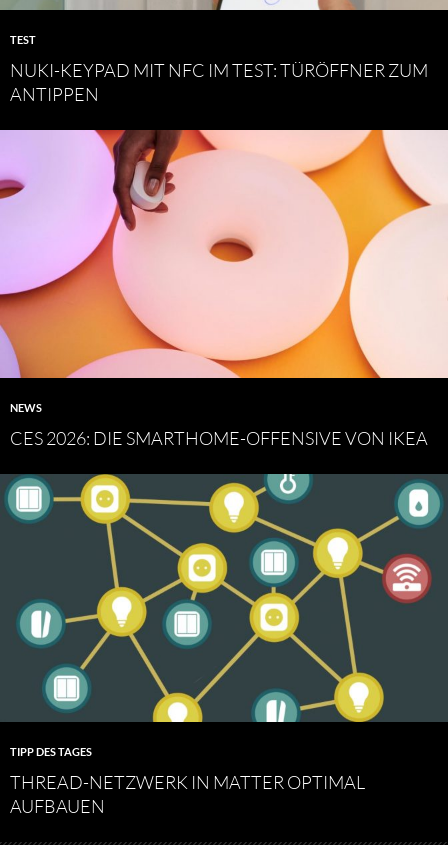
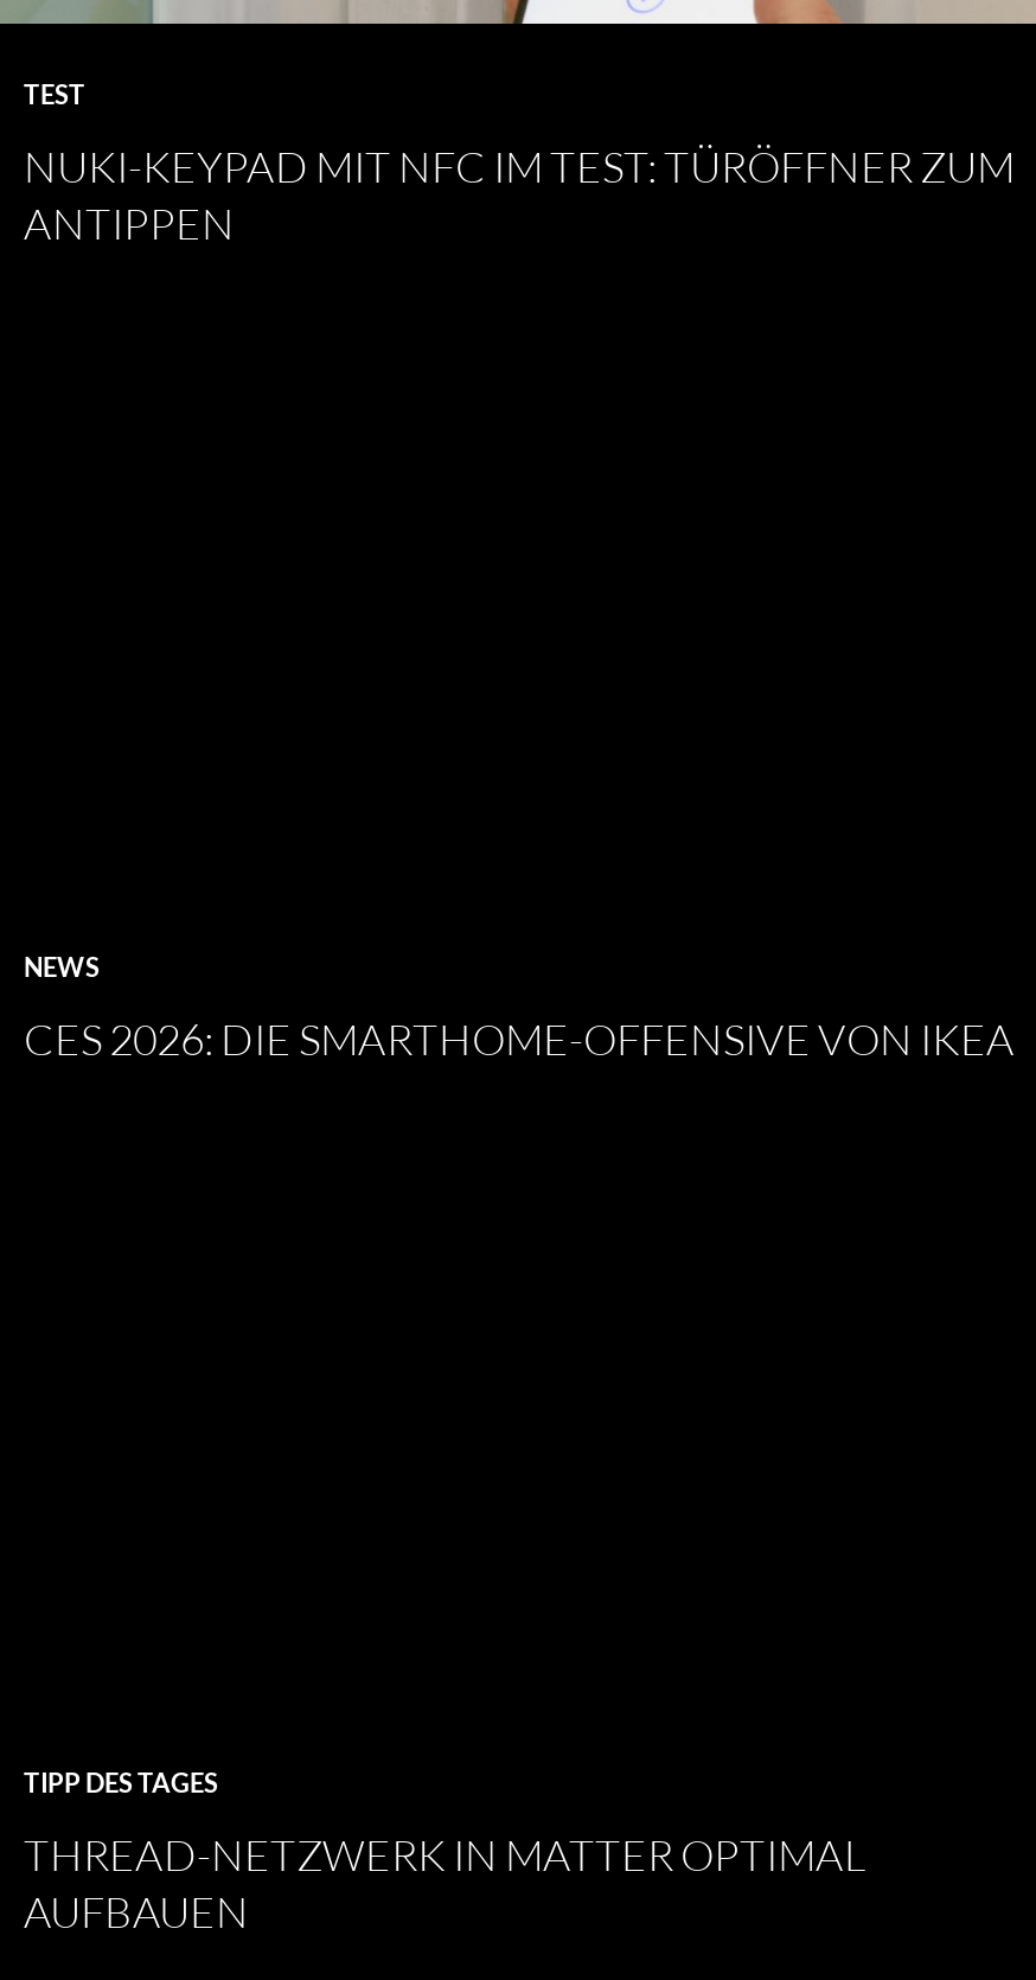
[3,129,445,379] [image] -> none
[3,473,445,723] [image] -> none

